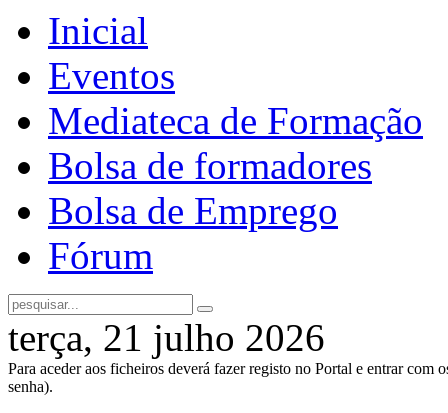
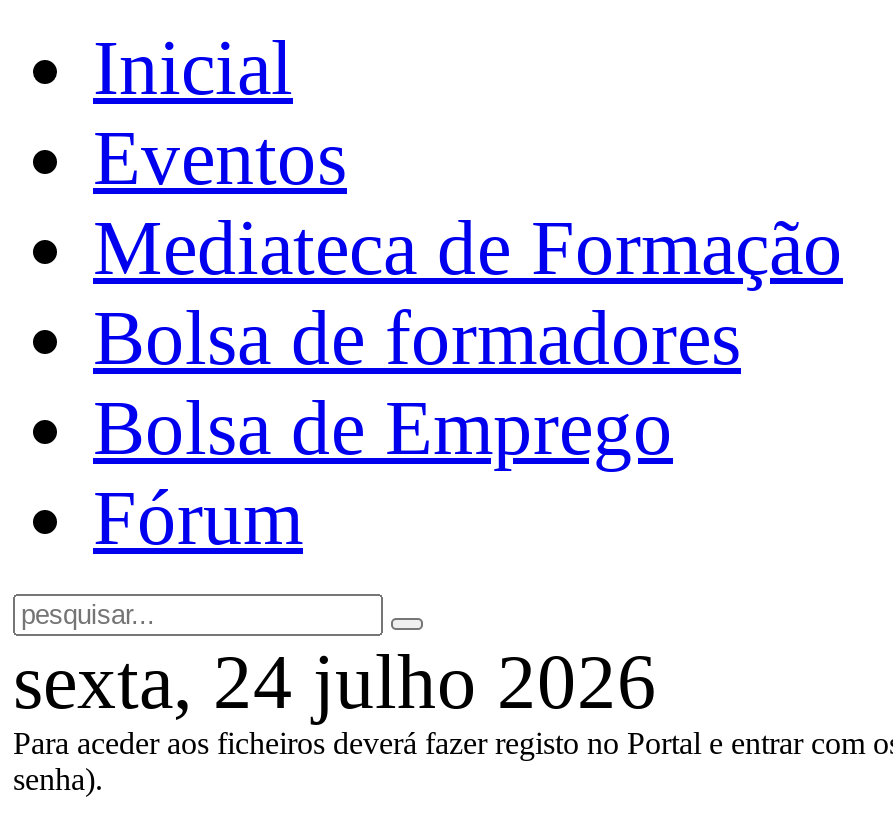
[8,316,325,359] terça, 21 julho 2026 -> [13,639,657,725] sexta, 24 julho 2026

